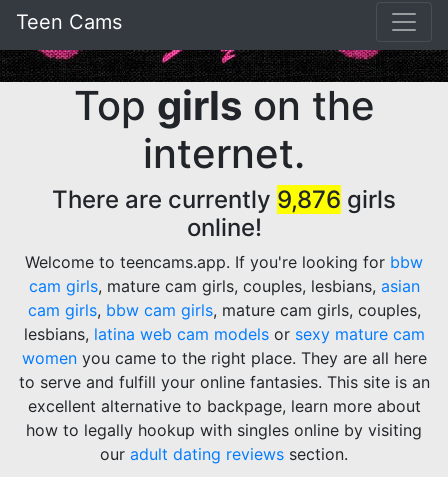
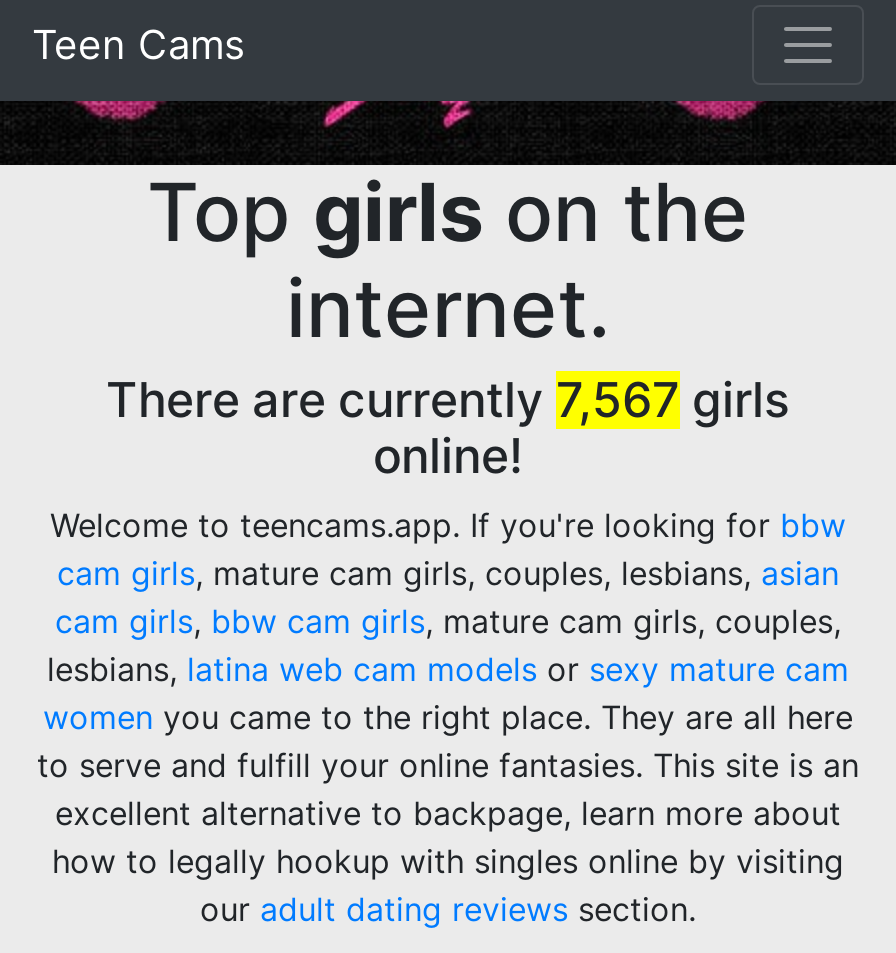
[52,185,396,214] There are currently 9,876 girls -> [106,371,790,429] There are currently 7,567 girls

